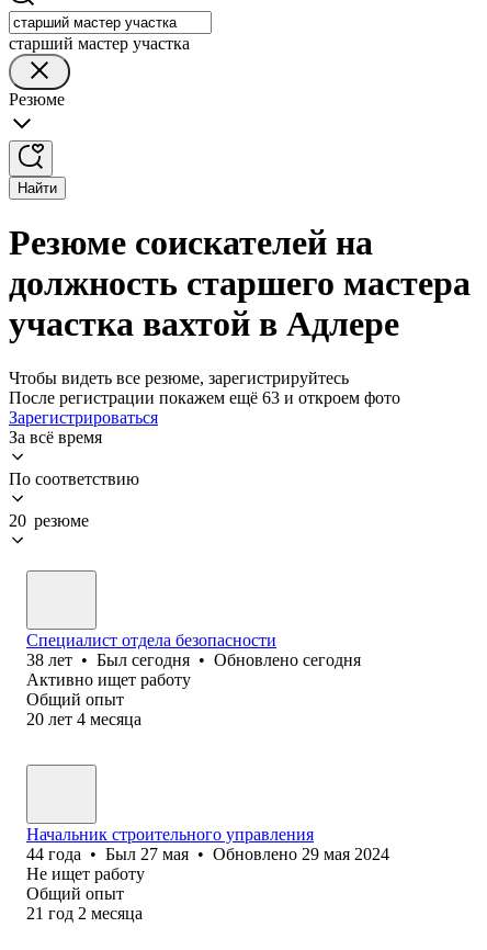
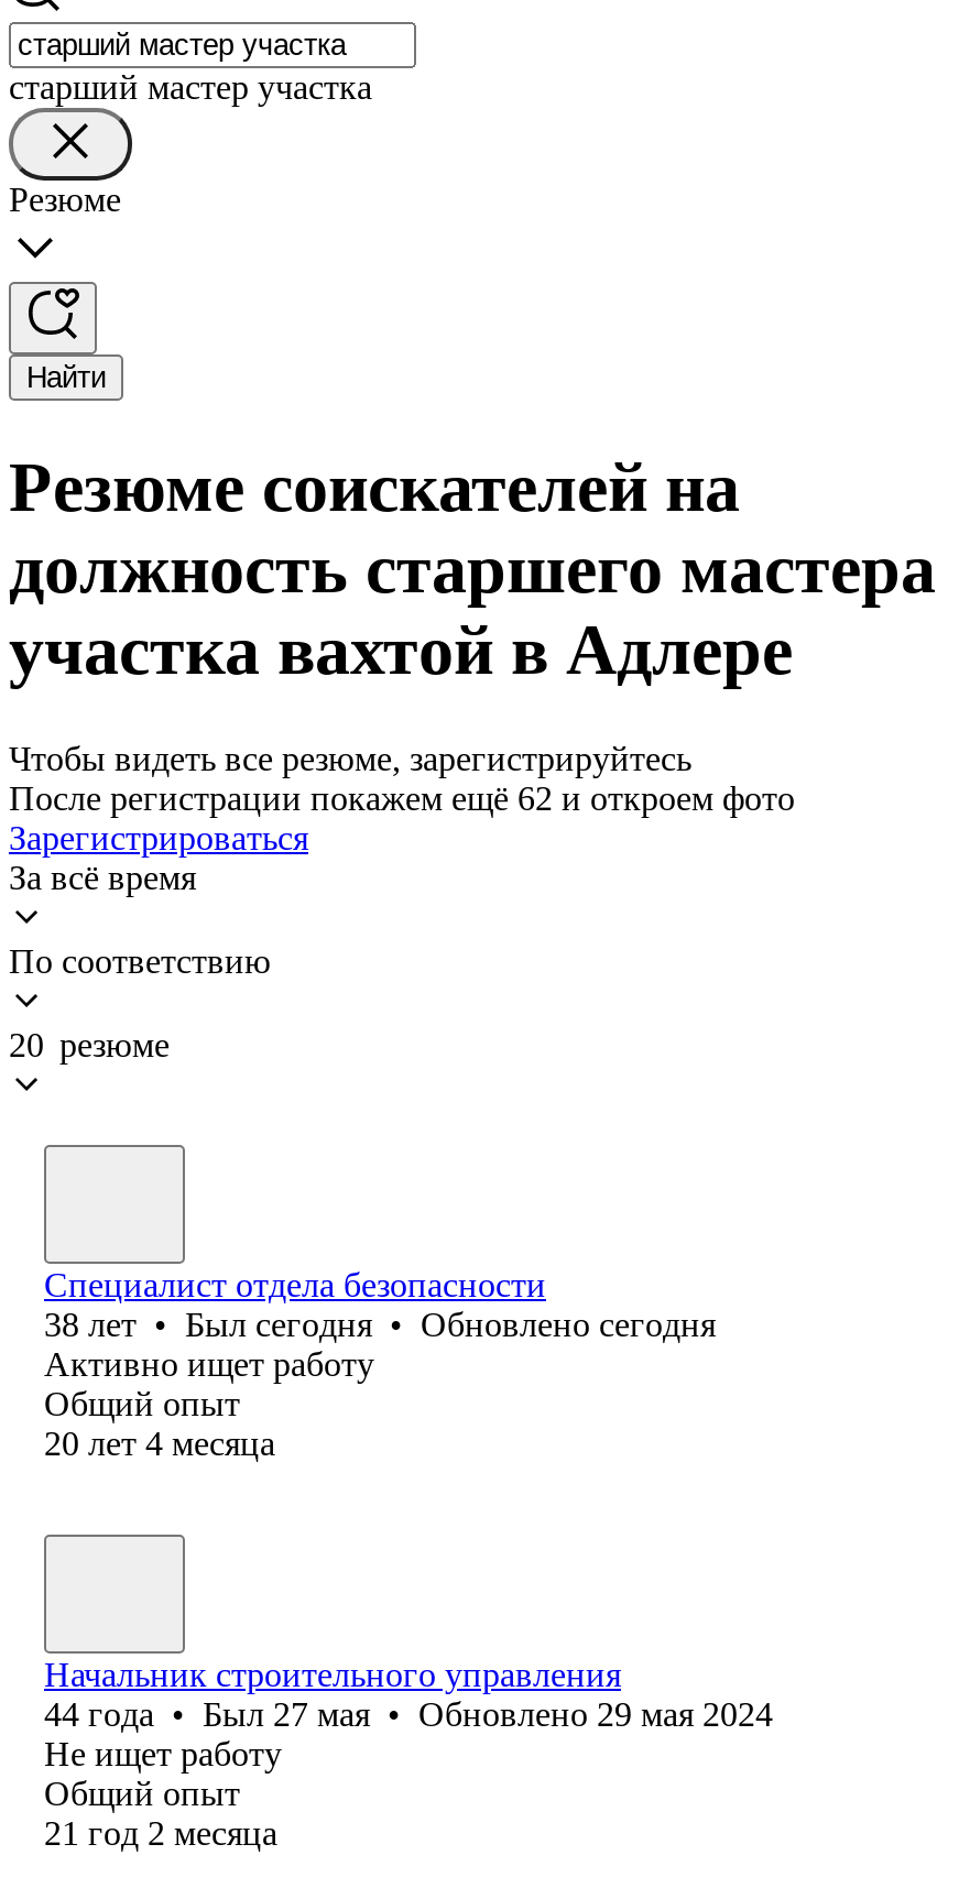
[9,388,400,407] После регистрации покажем ещё 63 и откроем фото -> [9,779,795,817] После регистрации покажем ещё 62 и откроем фото

